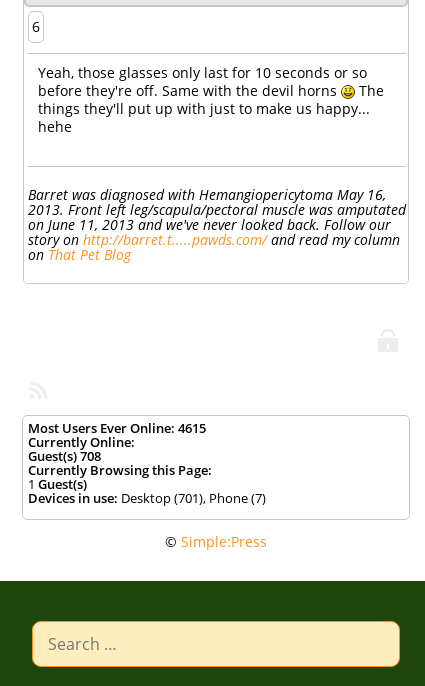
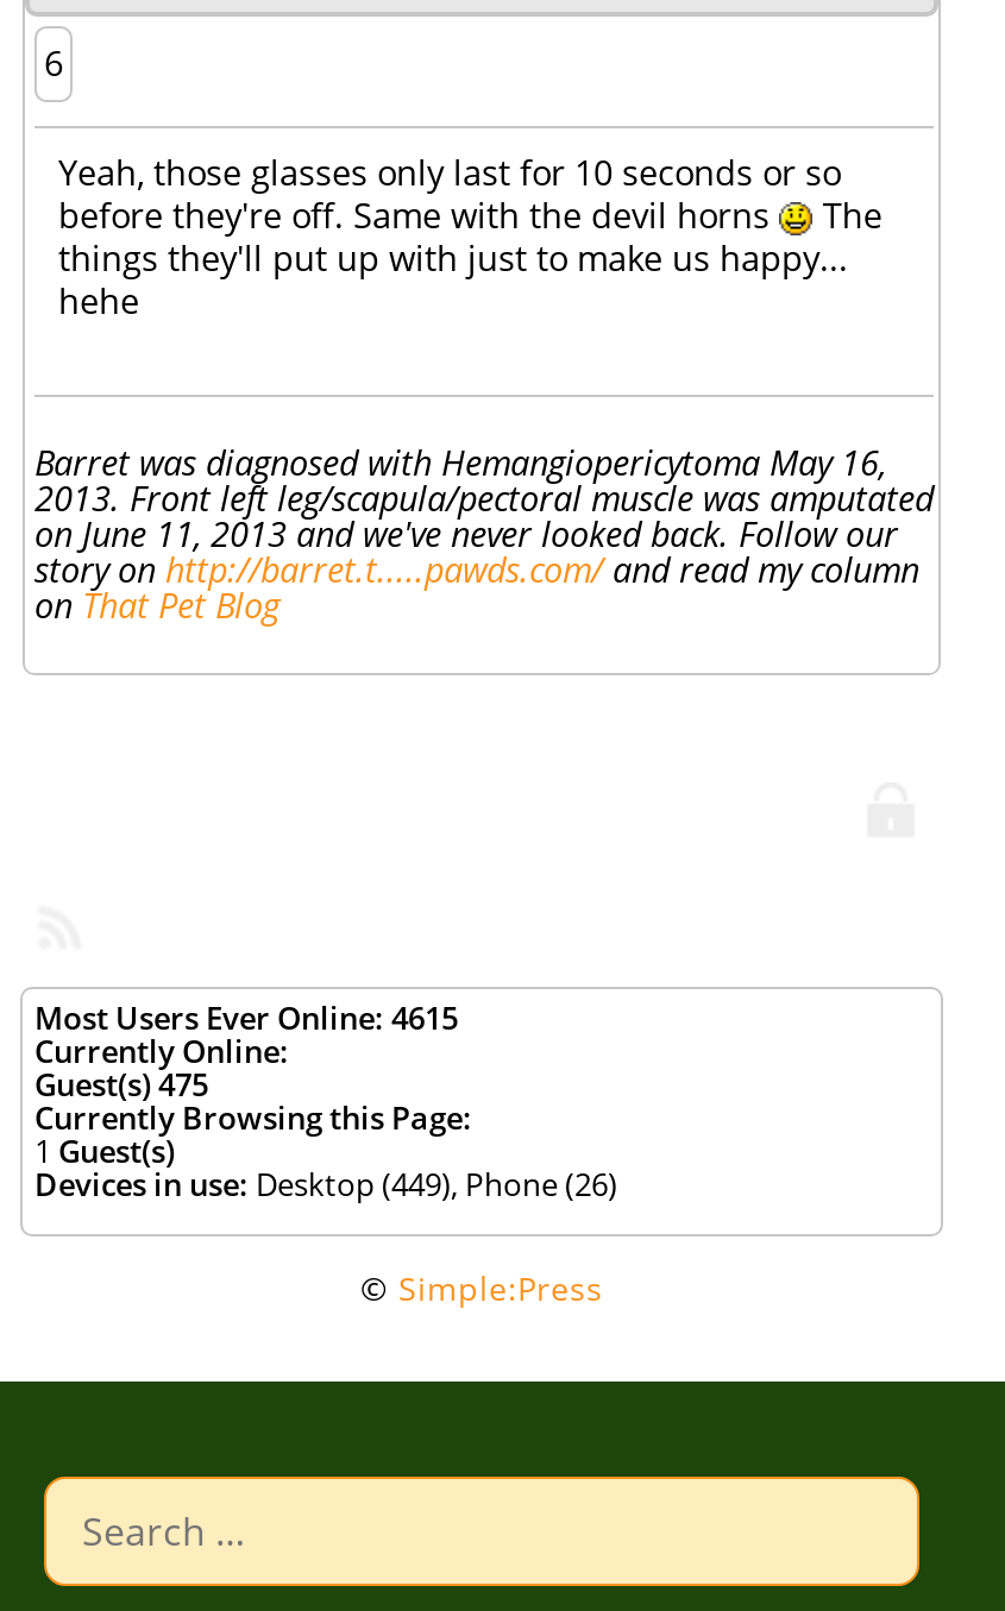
[28,447,101,465] Guest(s)708 -> [34,1064,208,1107] Guest(s)475
[28,489,266,507] Devices in use: Desktop (701), Phone (7) -> [34,1164,617,1207] Devices in use: Desktop (449), Phone (26)

